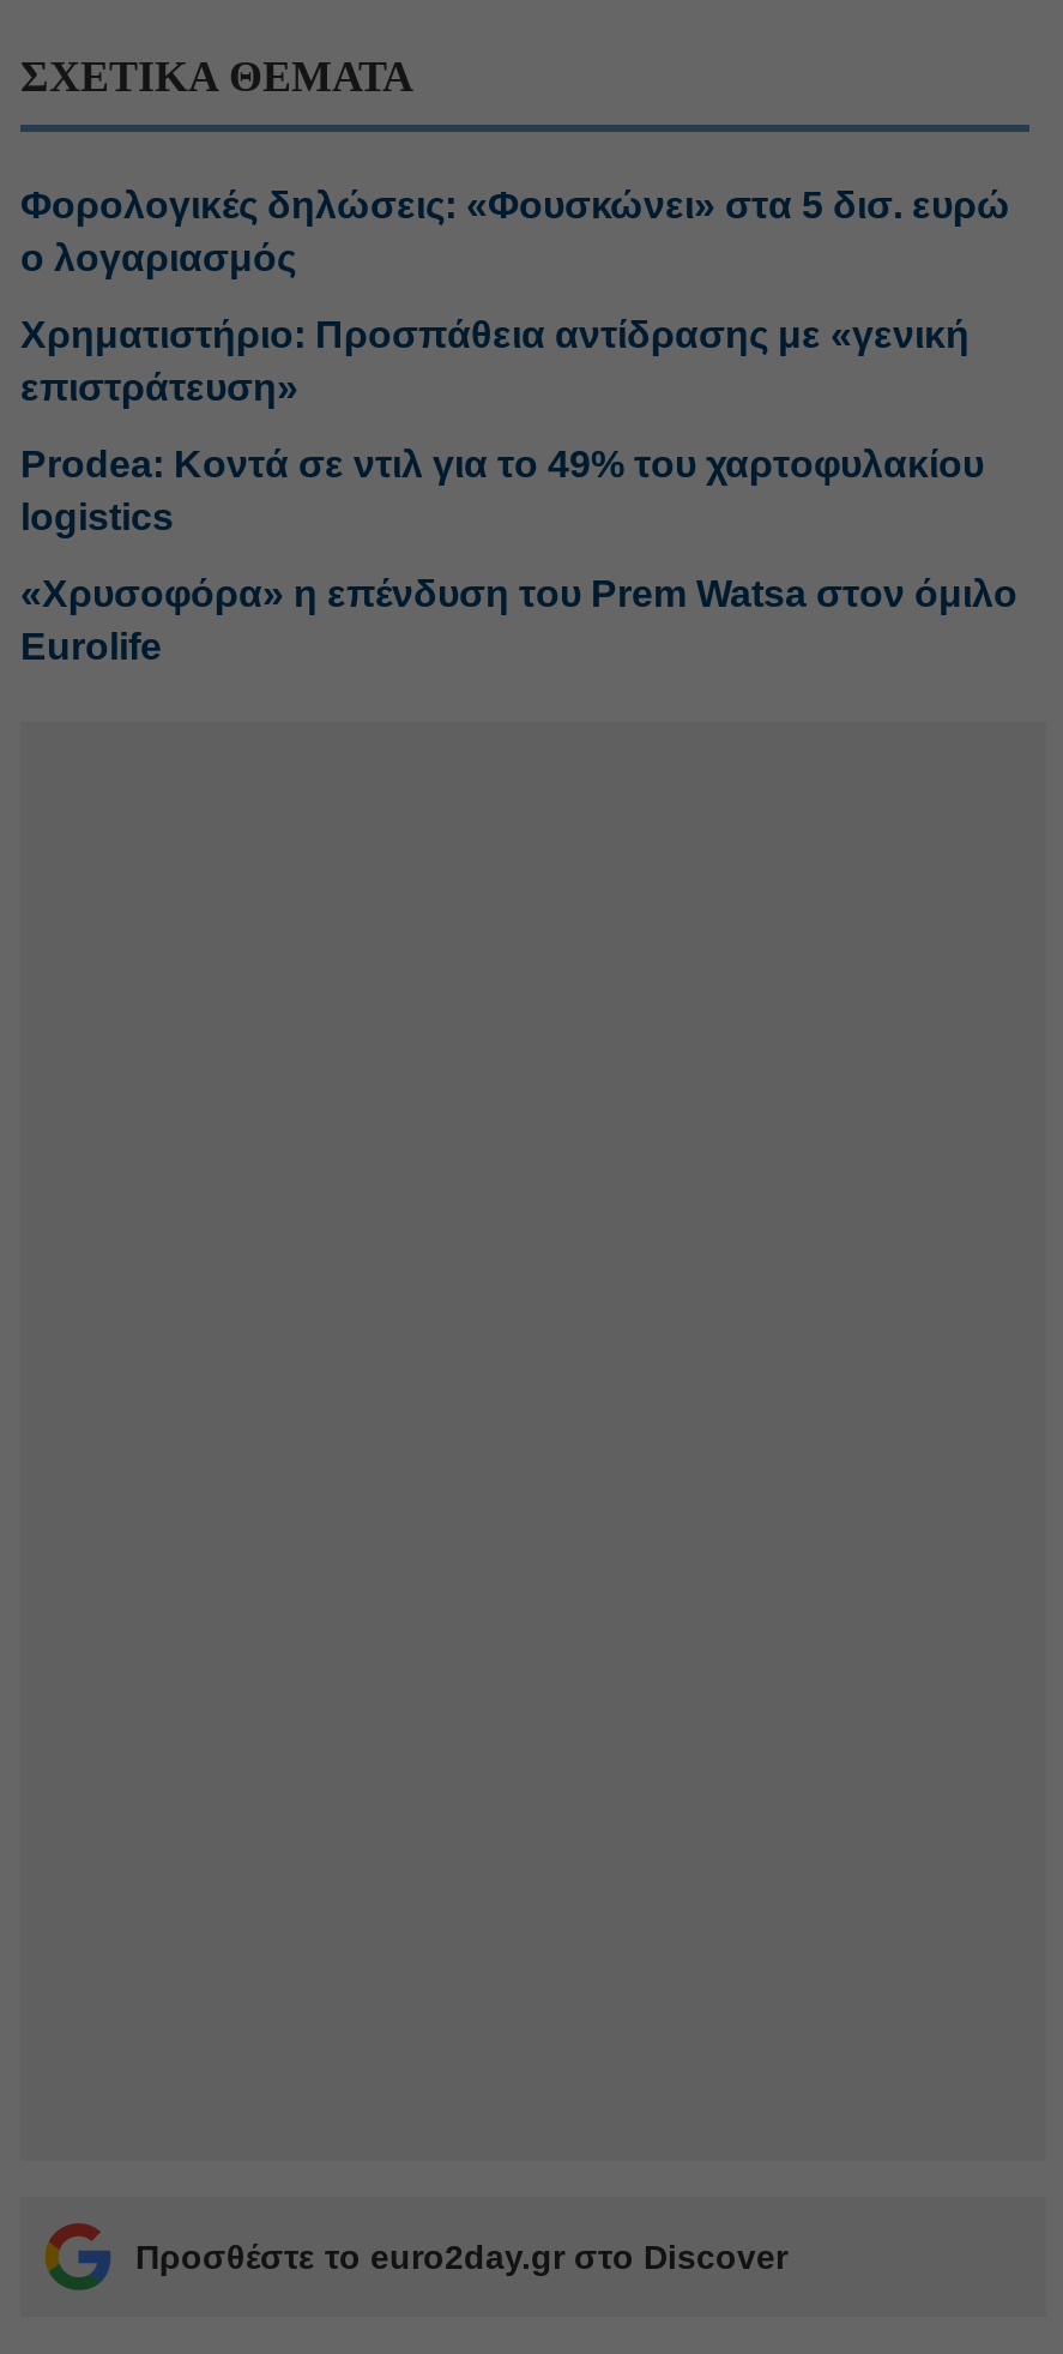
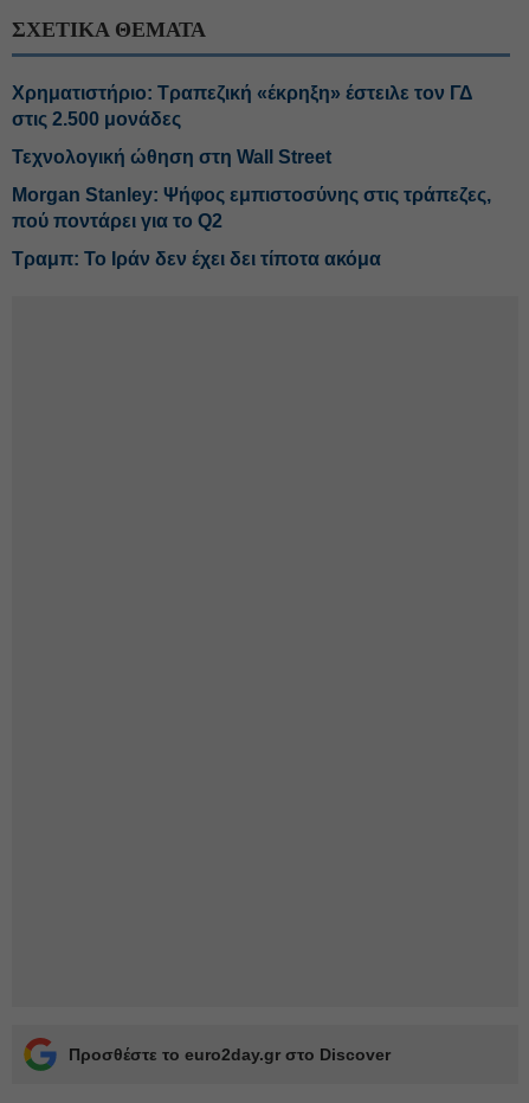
[20,185,1010,278] Φορολογικές δηλώσεις: «Φουσκώνει» στα 5 δισ. ευρώ | ο λογαριασμός -> [12,83,473,129] Χρηματιστήριο: Τραπεζική «έκρηξη» έστειλε τον ΓΔ | στις 2.500 μονάδες
[20,314,970,408] Χρηματιστήριο: Προσπάθεια αντίδρασης με «γενική | επιστράτευση» -> [12,147,331,167] Τεχνολογική ώθηση στη Wall Street
[20,444,984,537] Prodea: Κοντά σε ντιλ για το 49% του χαρτοφυλακίου | logistics -> [12,185,491,231] Morgan Stanley: Ψήφος εμπιστοσύνης στις τράπεζες, | πού ποντάρει για το Q2
[20,573,1017,667] «Χρυσοφόρα» η επένδυση του Prem Watsa στον όμιλο | Eurolife -> [12,249,381,269] Τραμπ: Το Ιράν δεν έχει δει τίποτα ακόμα

